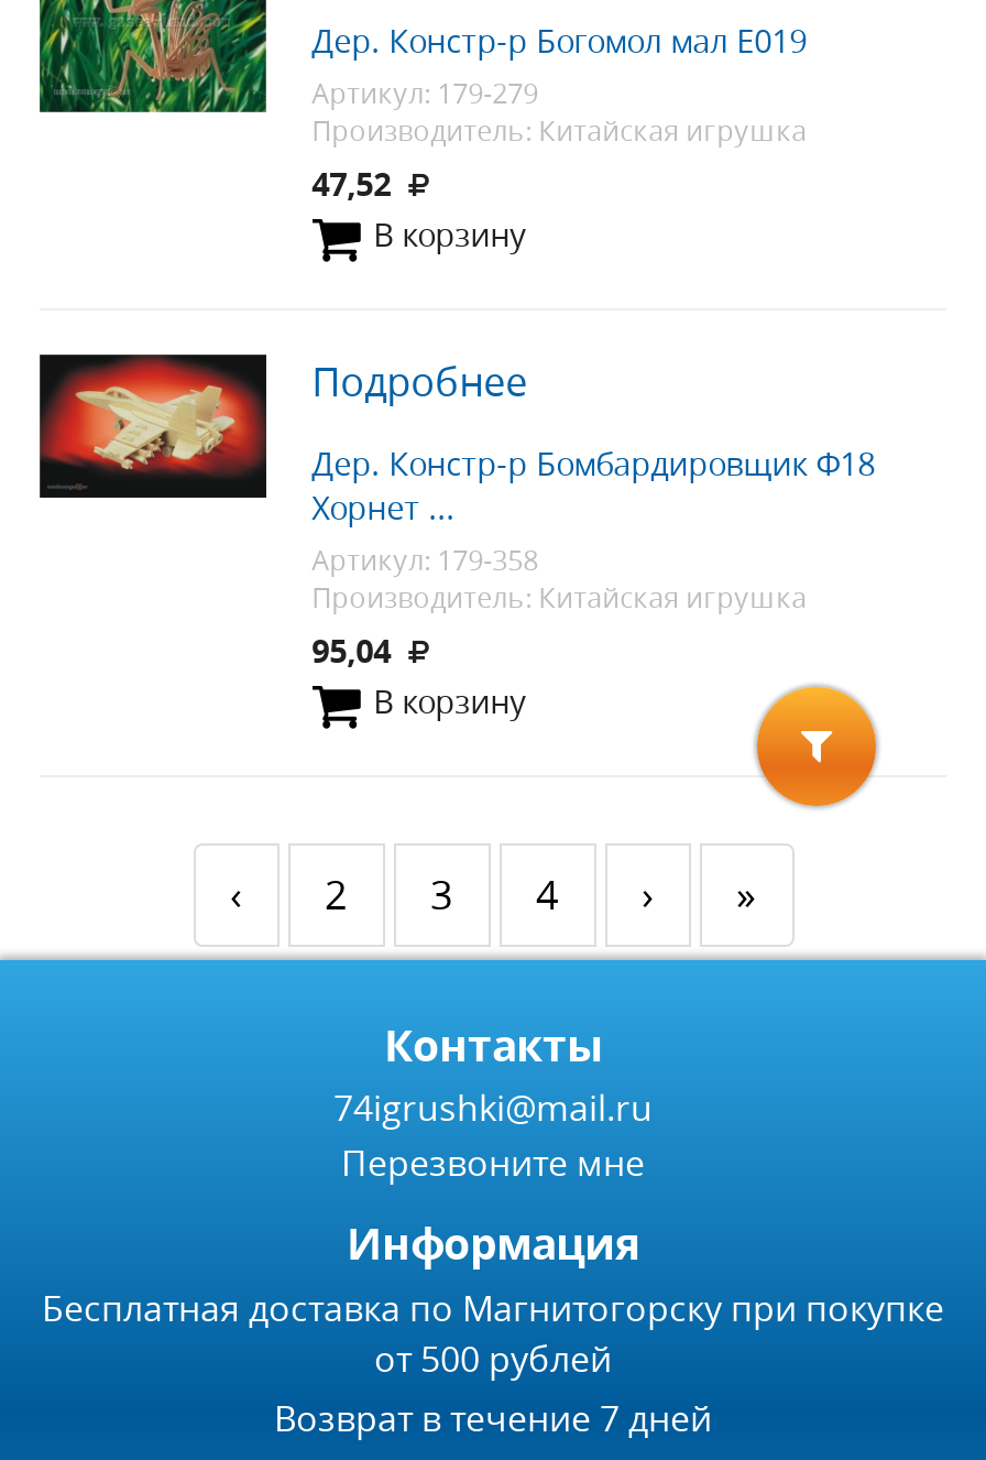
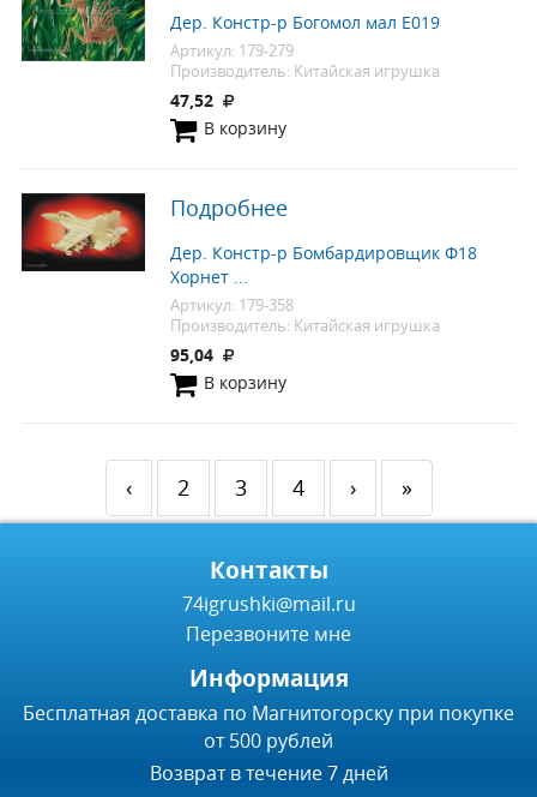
[753,683,880,810] [image] -> none

